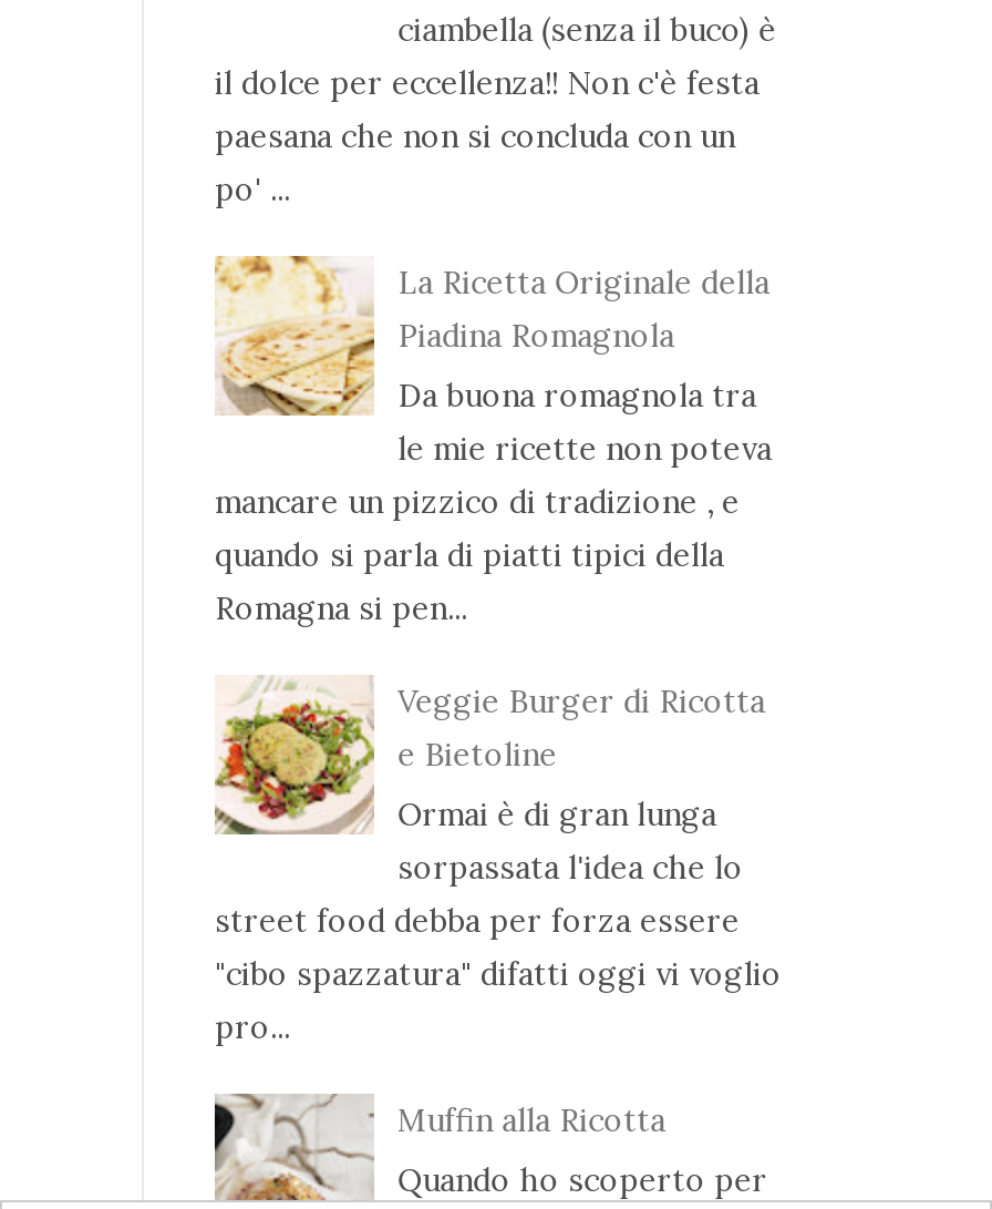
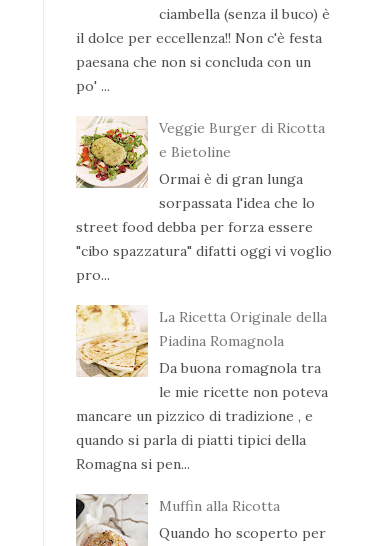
moved [213,254,772,628] -> [75,304,328,473]: [image] | La Ricetta Originale della | Piadina Romagnola | Da buona romagnola tra | le mie ricette non poteva | mancare un pizzico di tradizione , e | quando si parla di piatti tipici della | Romagna si pen...
moved [210,673,782,1047] -> [74,115,332,284]: [image] | Veggie Burger di Ricotta | e Bietoline | Ormai è di gran lunga | sorpassata l'idea che lo | street food debba per forza essere | "cibo spazzatura" difatti oggi vi voglio | pro...

